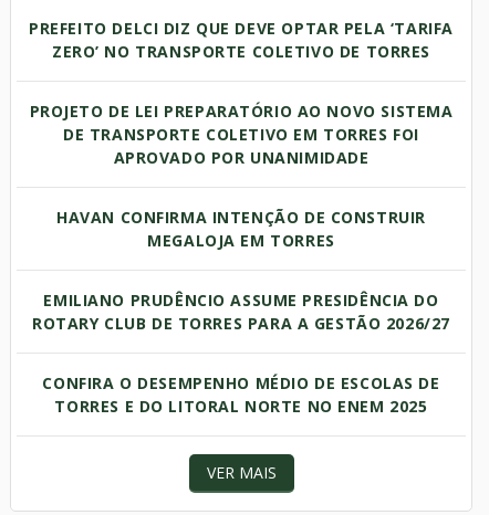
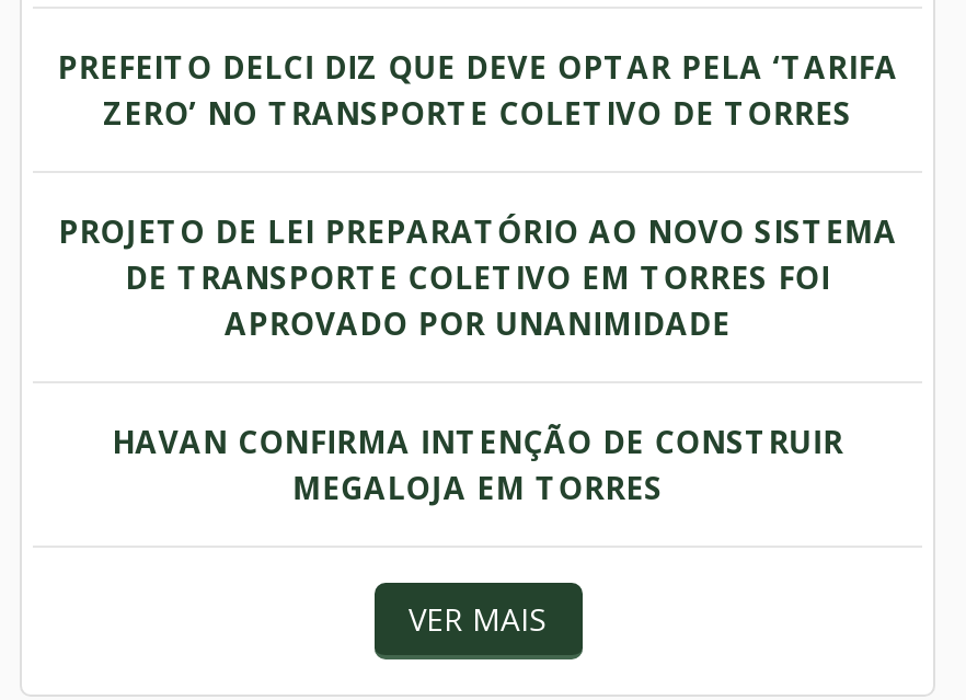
[32,290,450,417] EMILIANO PRUDÊNCIO ASSUME PRESIDÊNCIA DO | ROTARY CLUB DE TORRES PARA A GESTÃO 2026/27 | CONFIRA O DESEMPENHO MÉDIO DE ESCOLAS DE | TORRES E DO LITORAL NORTE NO ENEM 2025 -> none

